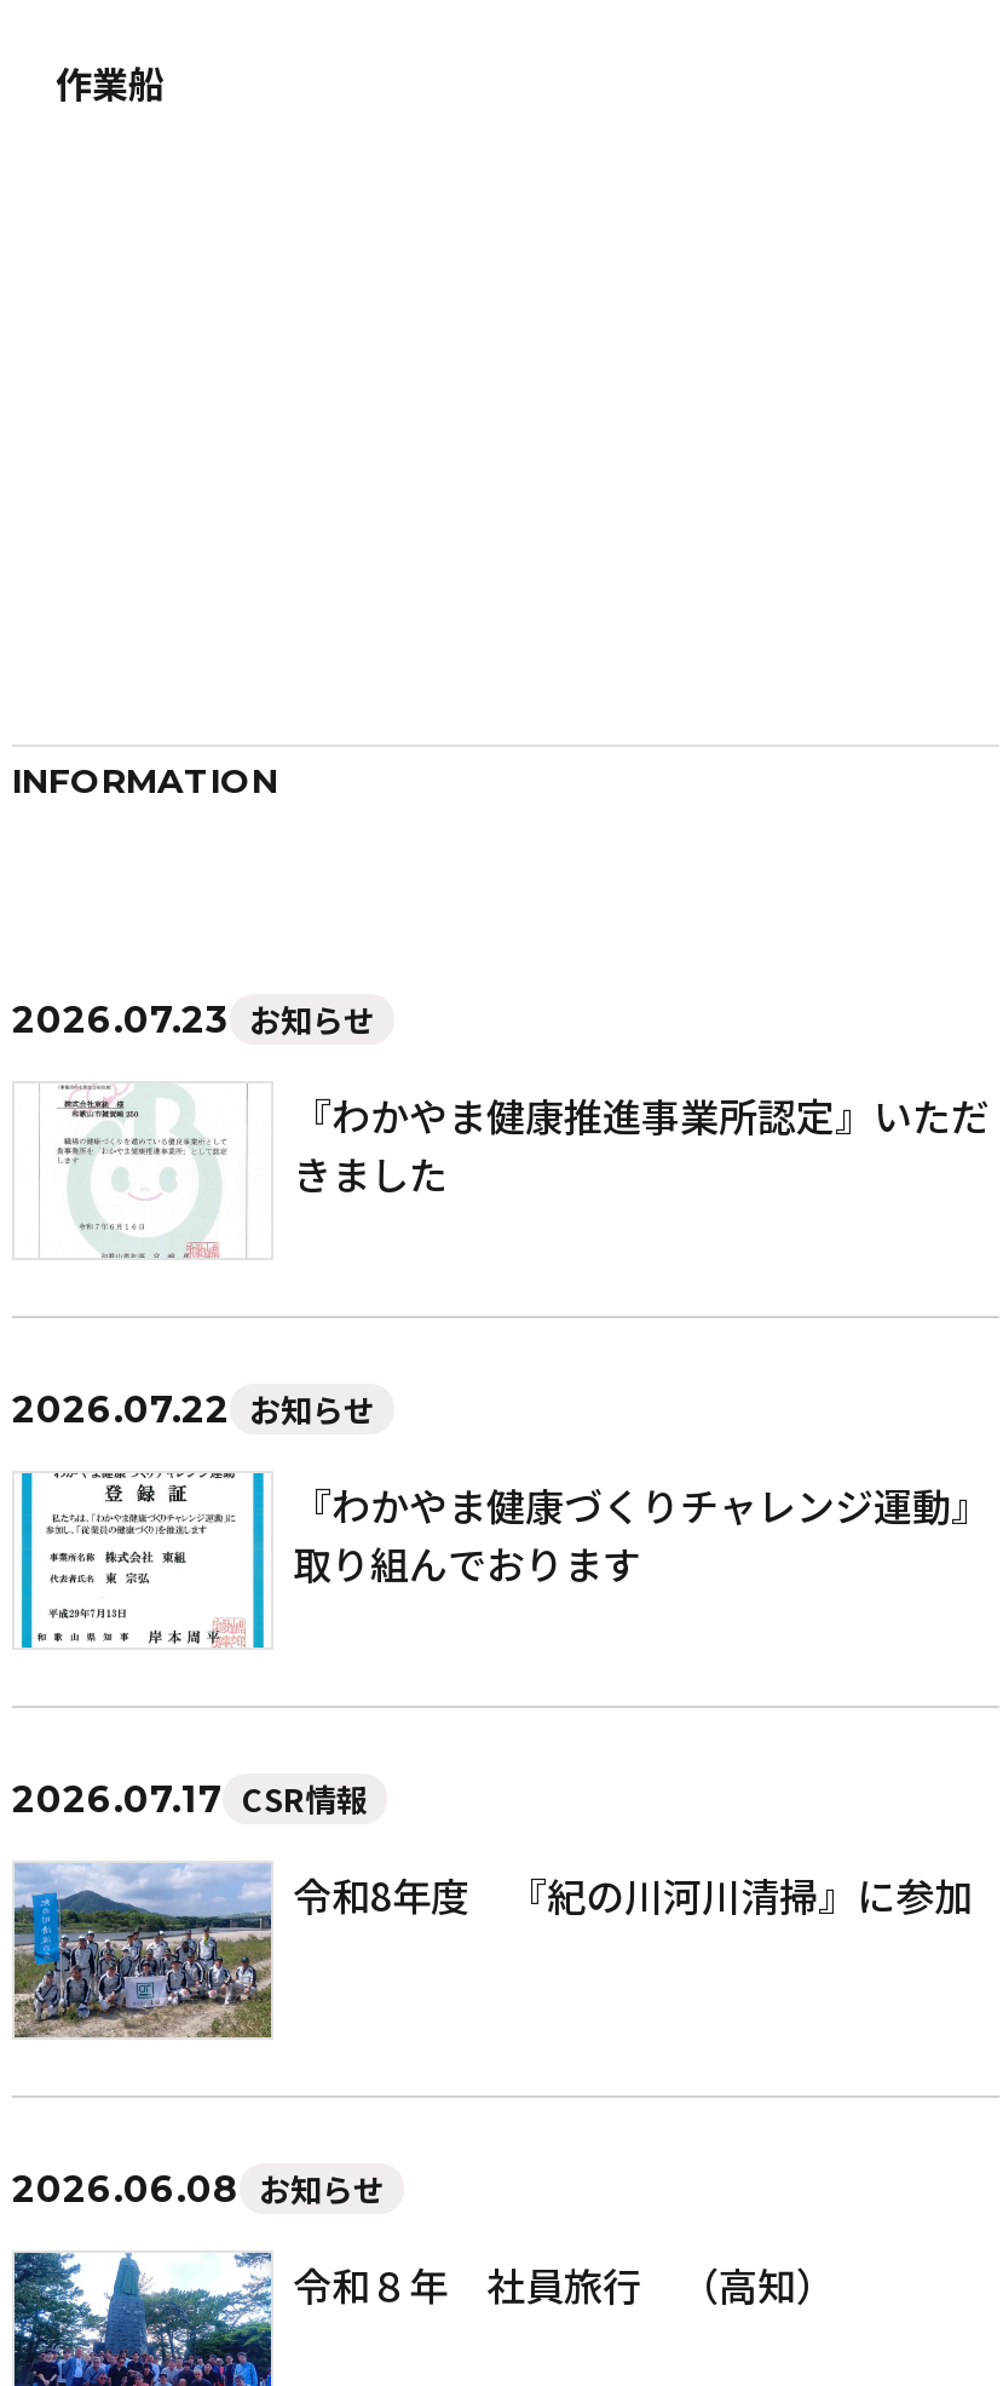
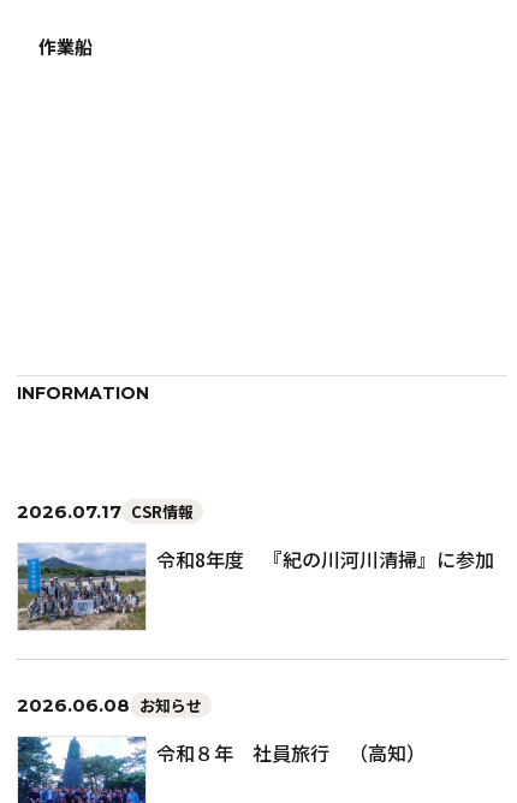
[12,996,990,1258] [image] | 2026.07.23 お知らせ | 『わかやま健康推進事業所認定』いただ | きました -> none
[12,1386,990,1650] [image] | 2026.07.22 お知らせ | 『わかやま健康づくりチャレンジ運動』 | 取り組んでおります -> none

